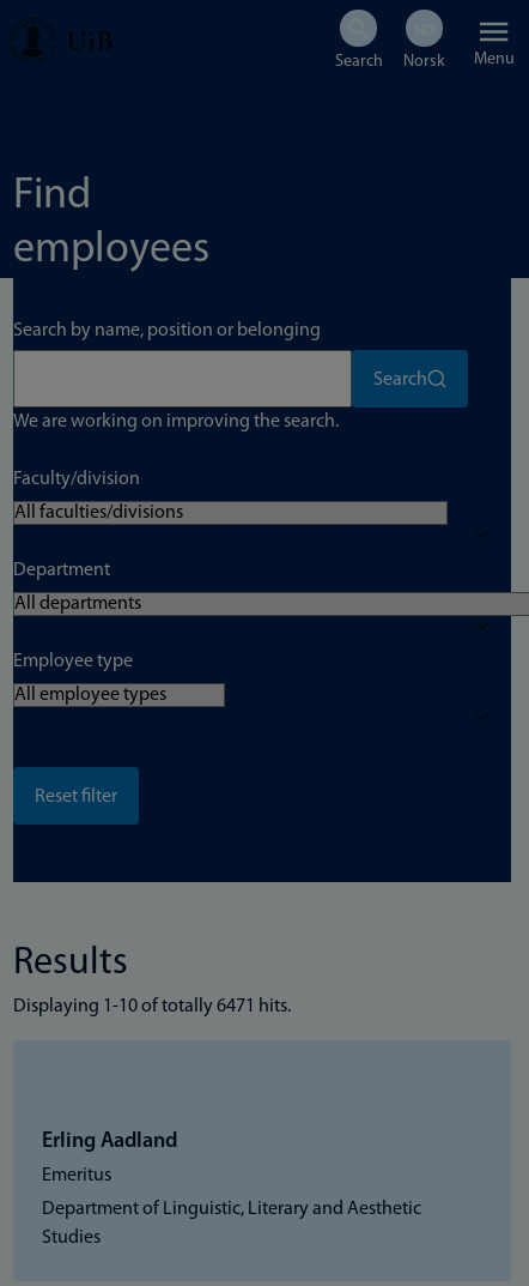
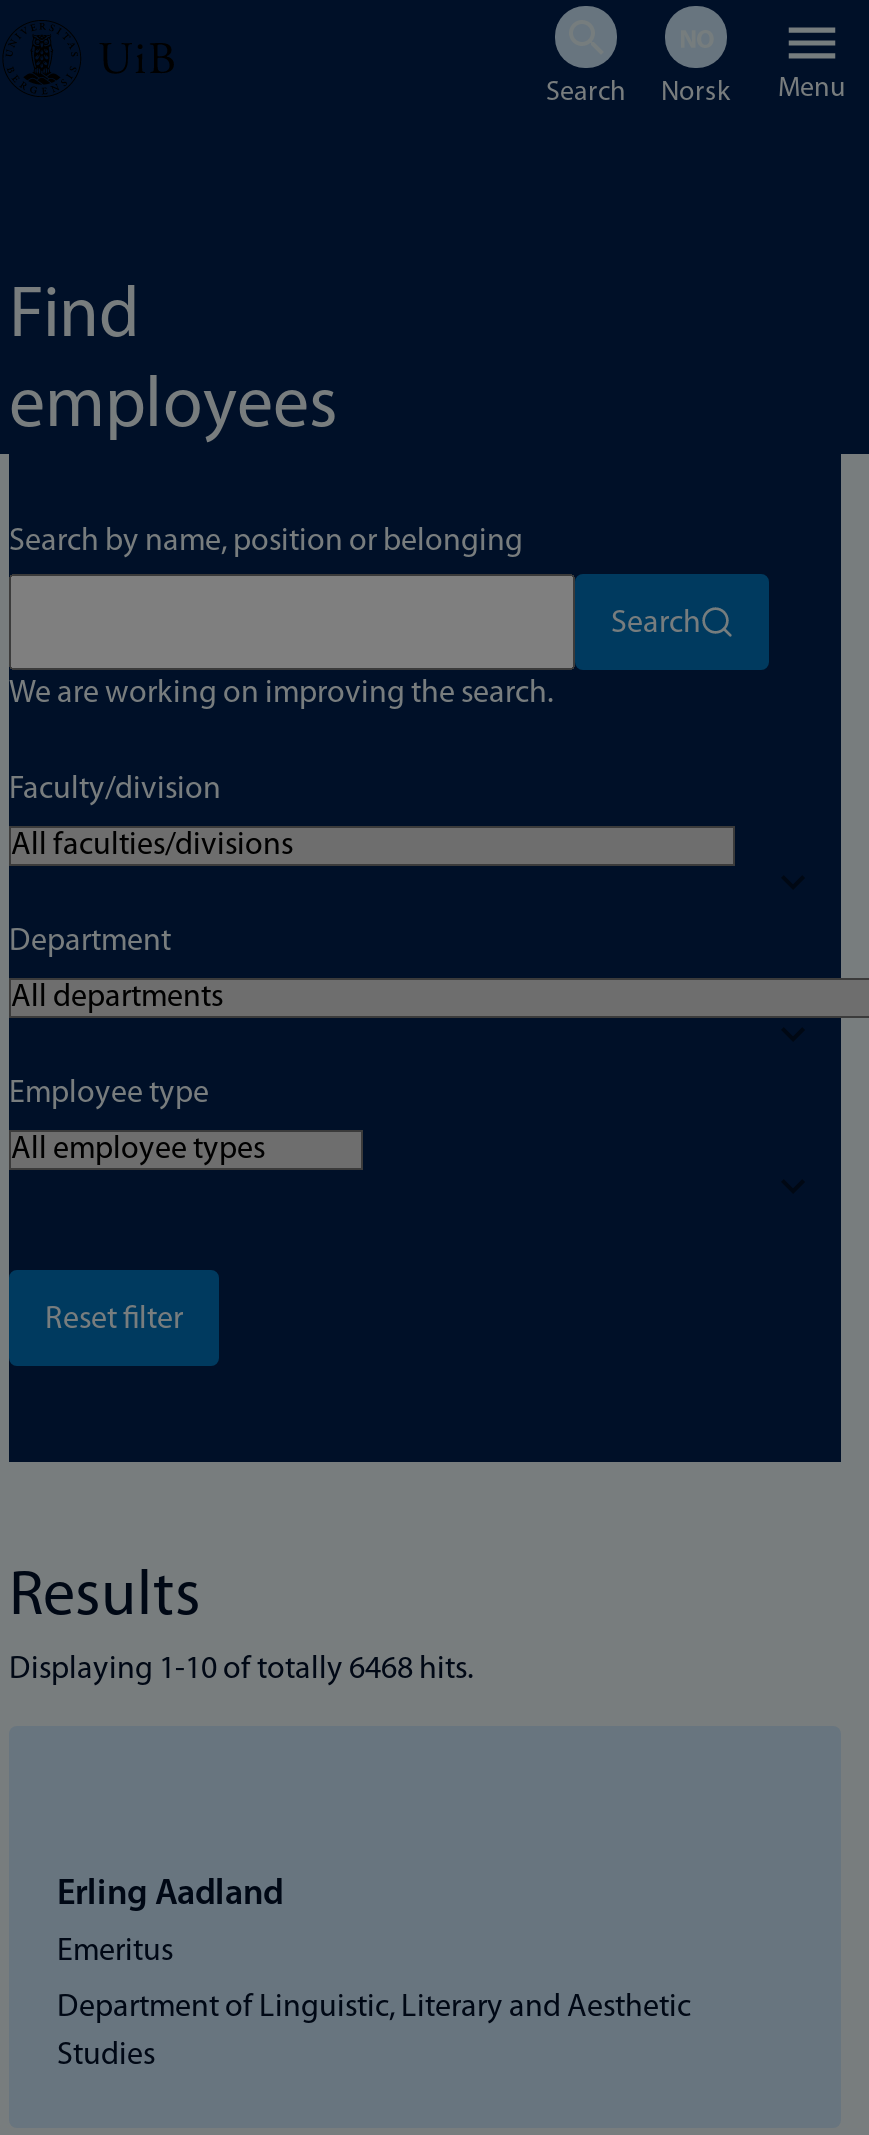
[13,997,291,1016] Displaying 1-10 of totally 6471 hits. -> [9,1654,473,1686] Displaying 1-10 of totally 6468 hits.

